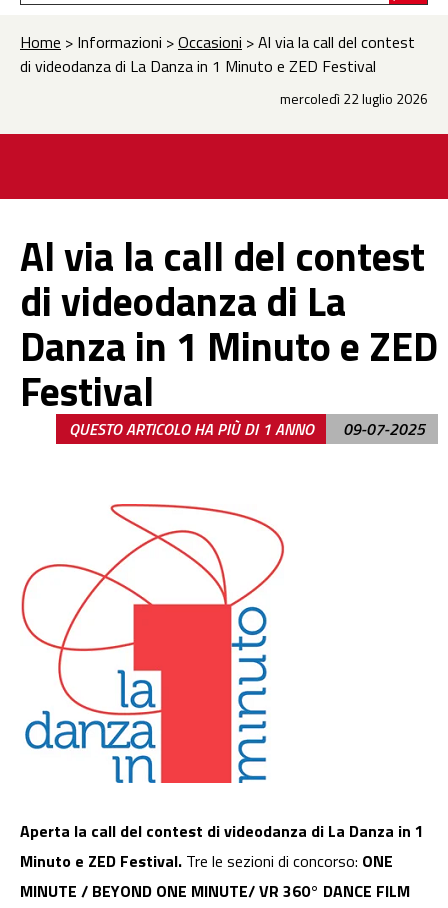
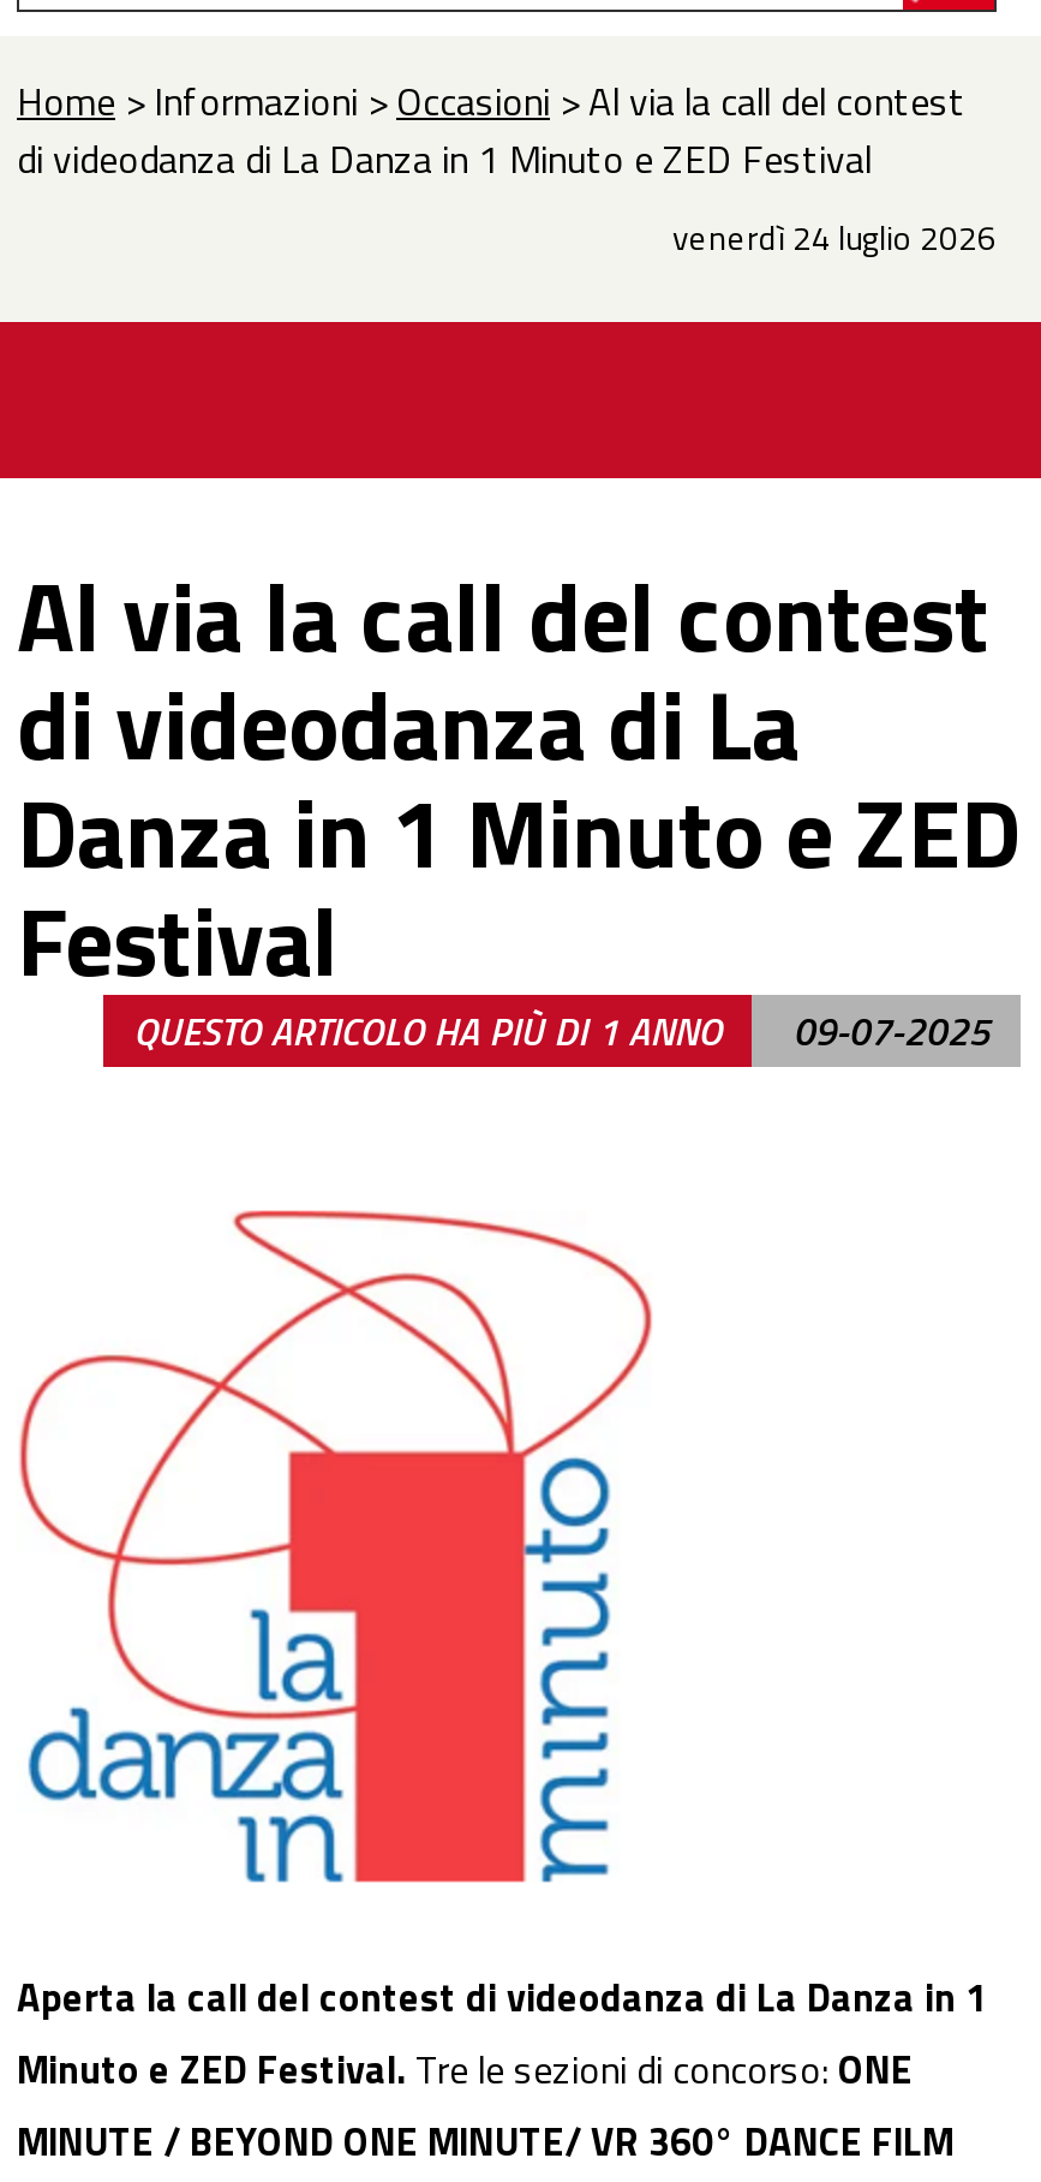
[280,88,428,109] mercoledì 22 luglio 2026 -> [672,212,997,262] venerdì 24 luglio 2026

